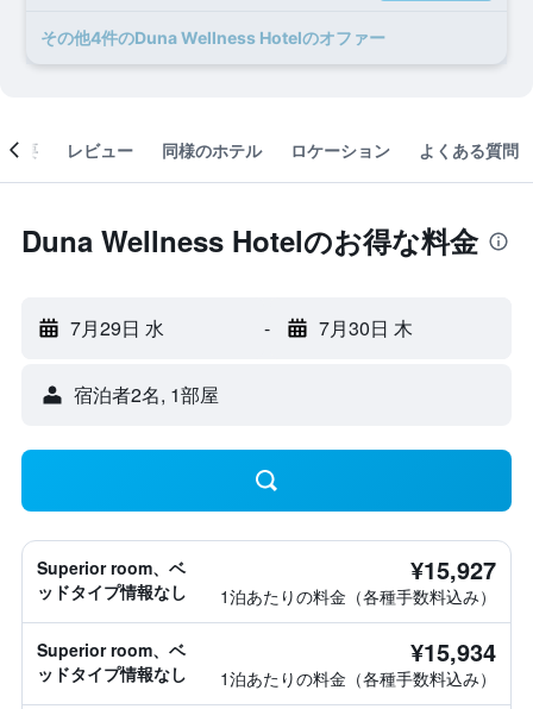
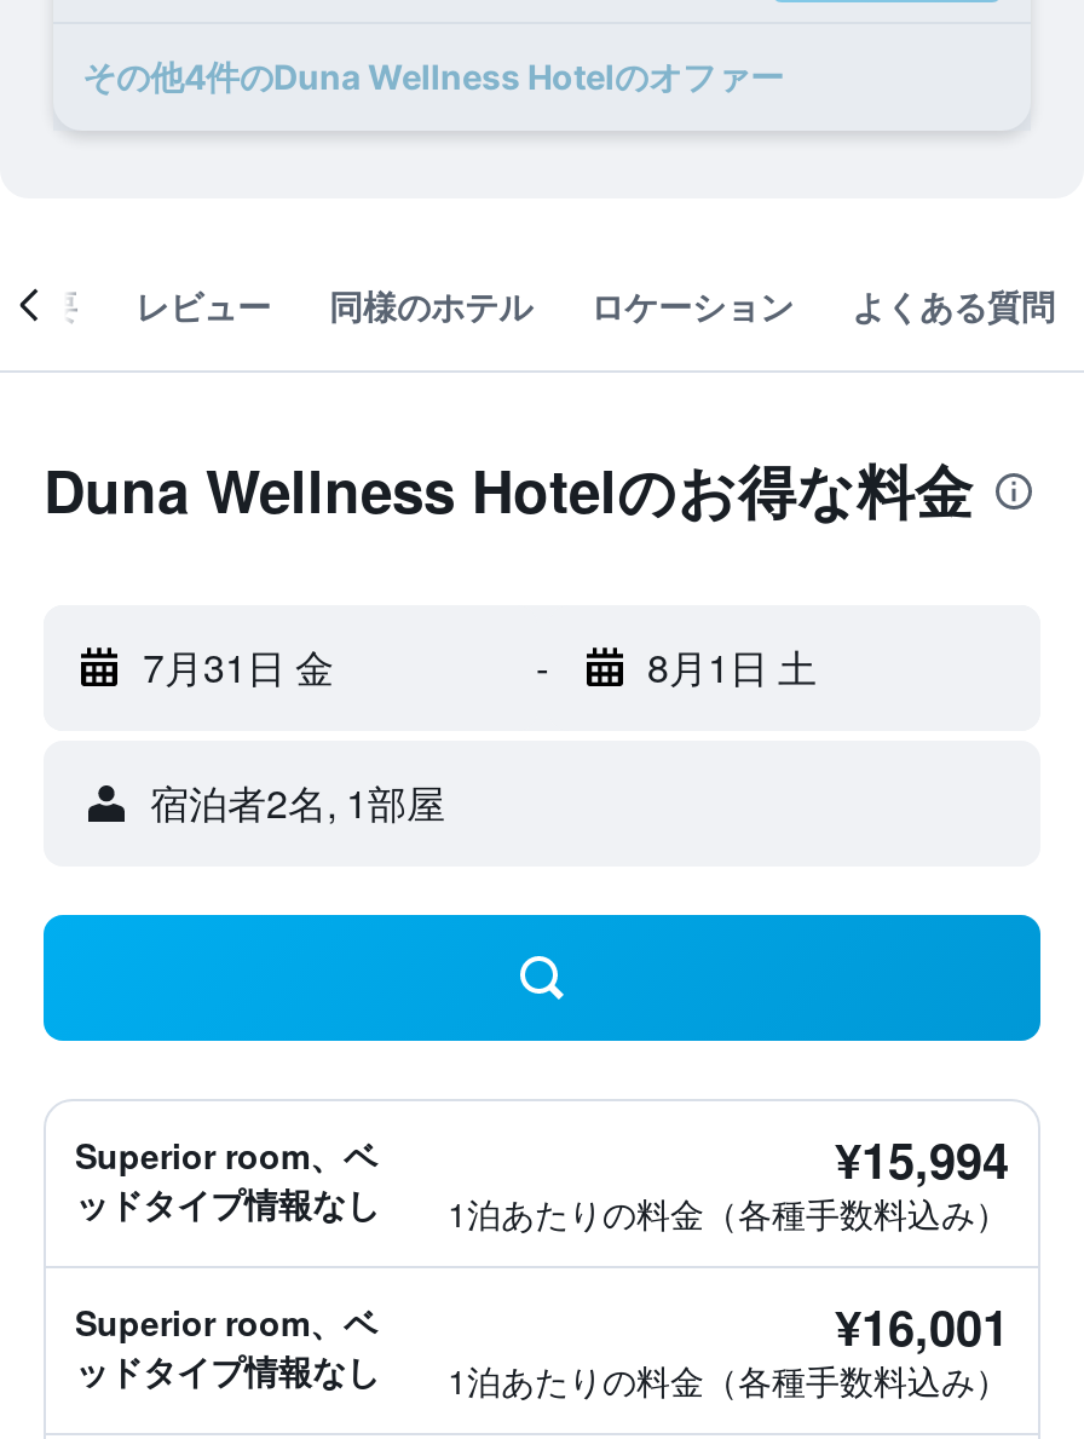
[70,314,164,341] 7月29日 水 -> [143,639,334,695] 7月31日 金
[318,314,412,341] 7月30日 木 -> [647,639,817,695] 8月1日 土
[410,552,496,586] ¥15,927 -> [835,1123,1009,1193] ¥15,994
[410,634,496,669] ¥15,934 -> [835,1290,1009,1360] ¥16,001

